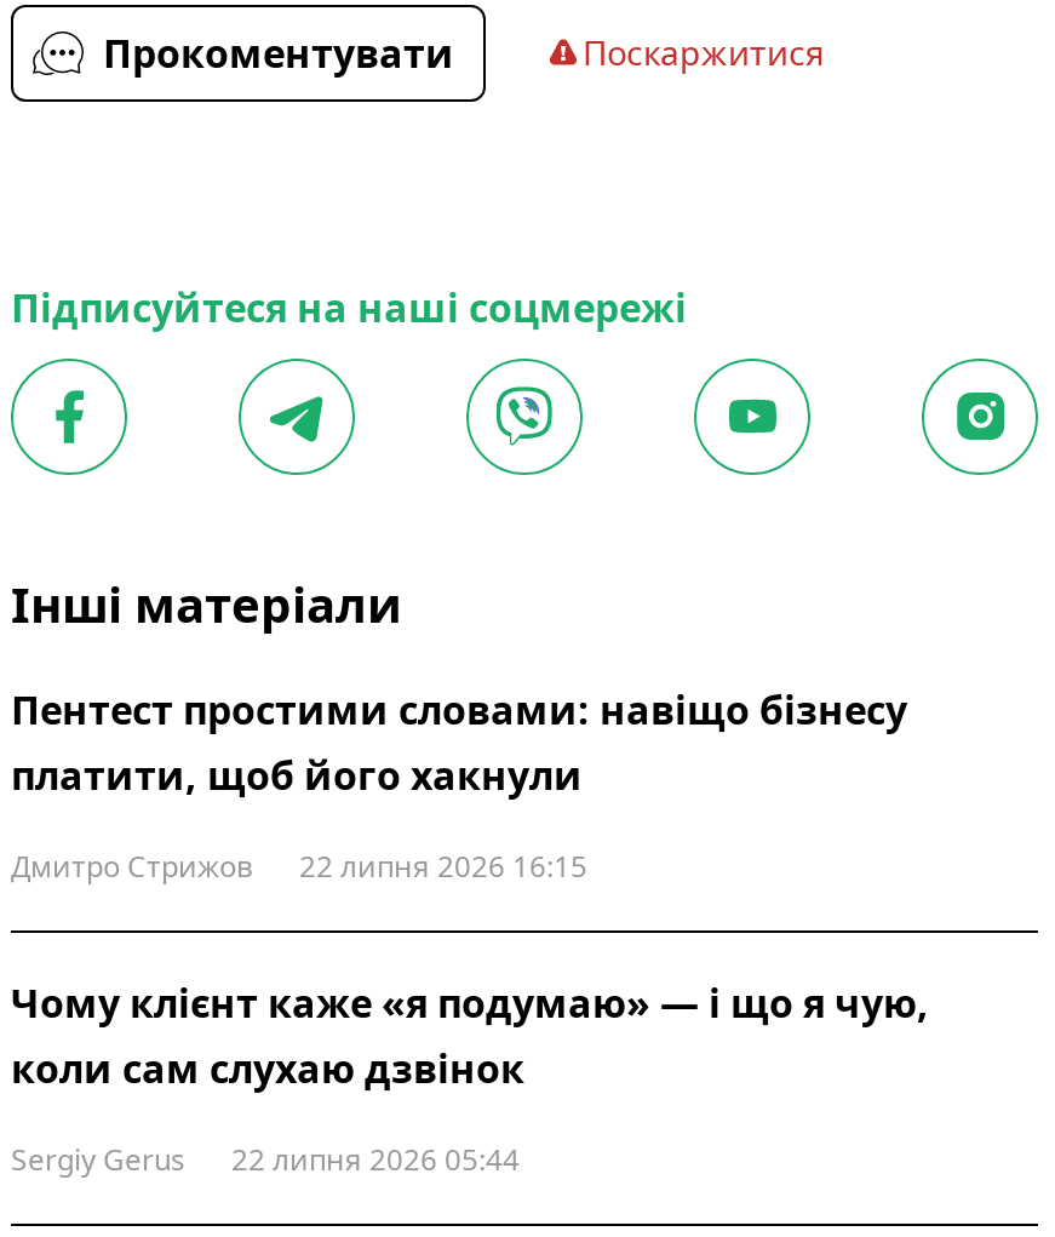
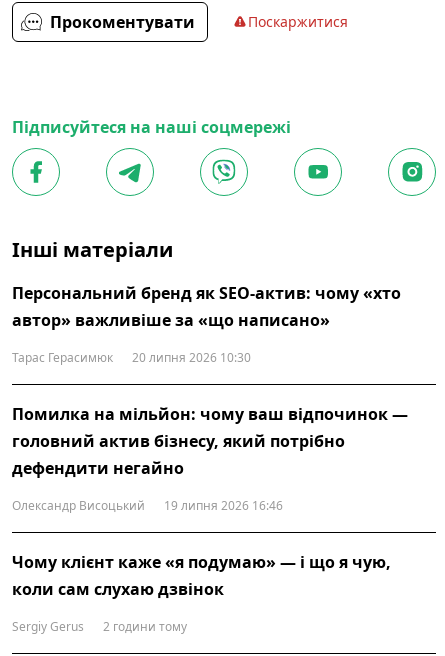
[11,684,907,888] Пентест простими словами: навіщо бізнесу | платити, щоб його хакнули | Дмитро Стрижов | 22 липня 2026 16:15 -> [12,282,408,514] Персональний бренд як SEO-актив: чому «хто | автор» важливіше за «що написано» | Тарас Герасимюк | 20 липня 2026 10:30 | Помилка на мільйон: чому ваш відпочинок — | головний актив бізнесу, який потрібно | дефендити негайно | Олександр Висоцький | 19 липня 2026 16:46
[11,1140,520,1181] Sergiy Gerus 22 липня 2026 05:44 -> [12,618,187,635] Sergiy Gerus 2 години тому

